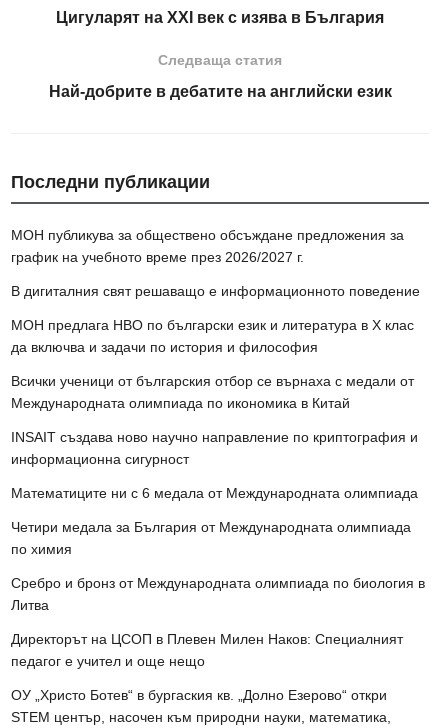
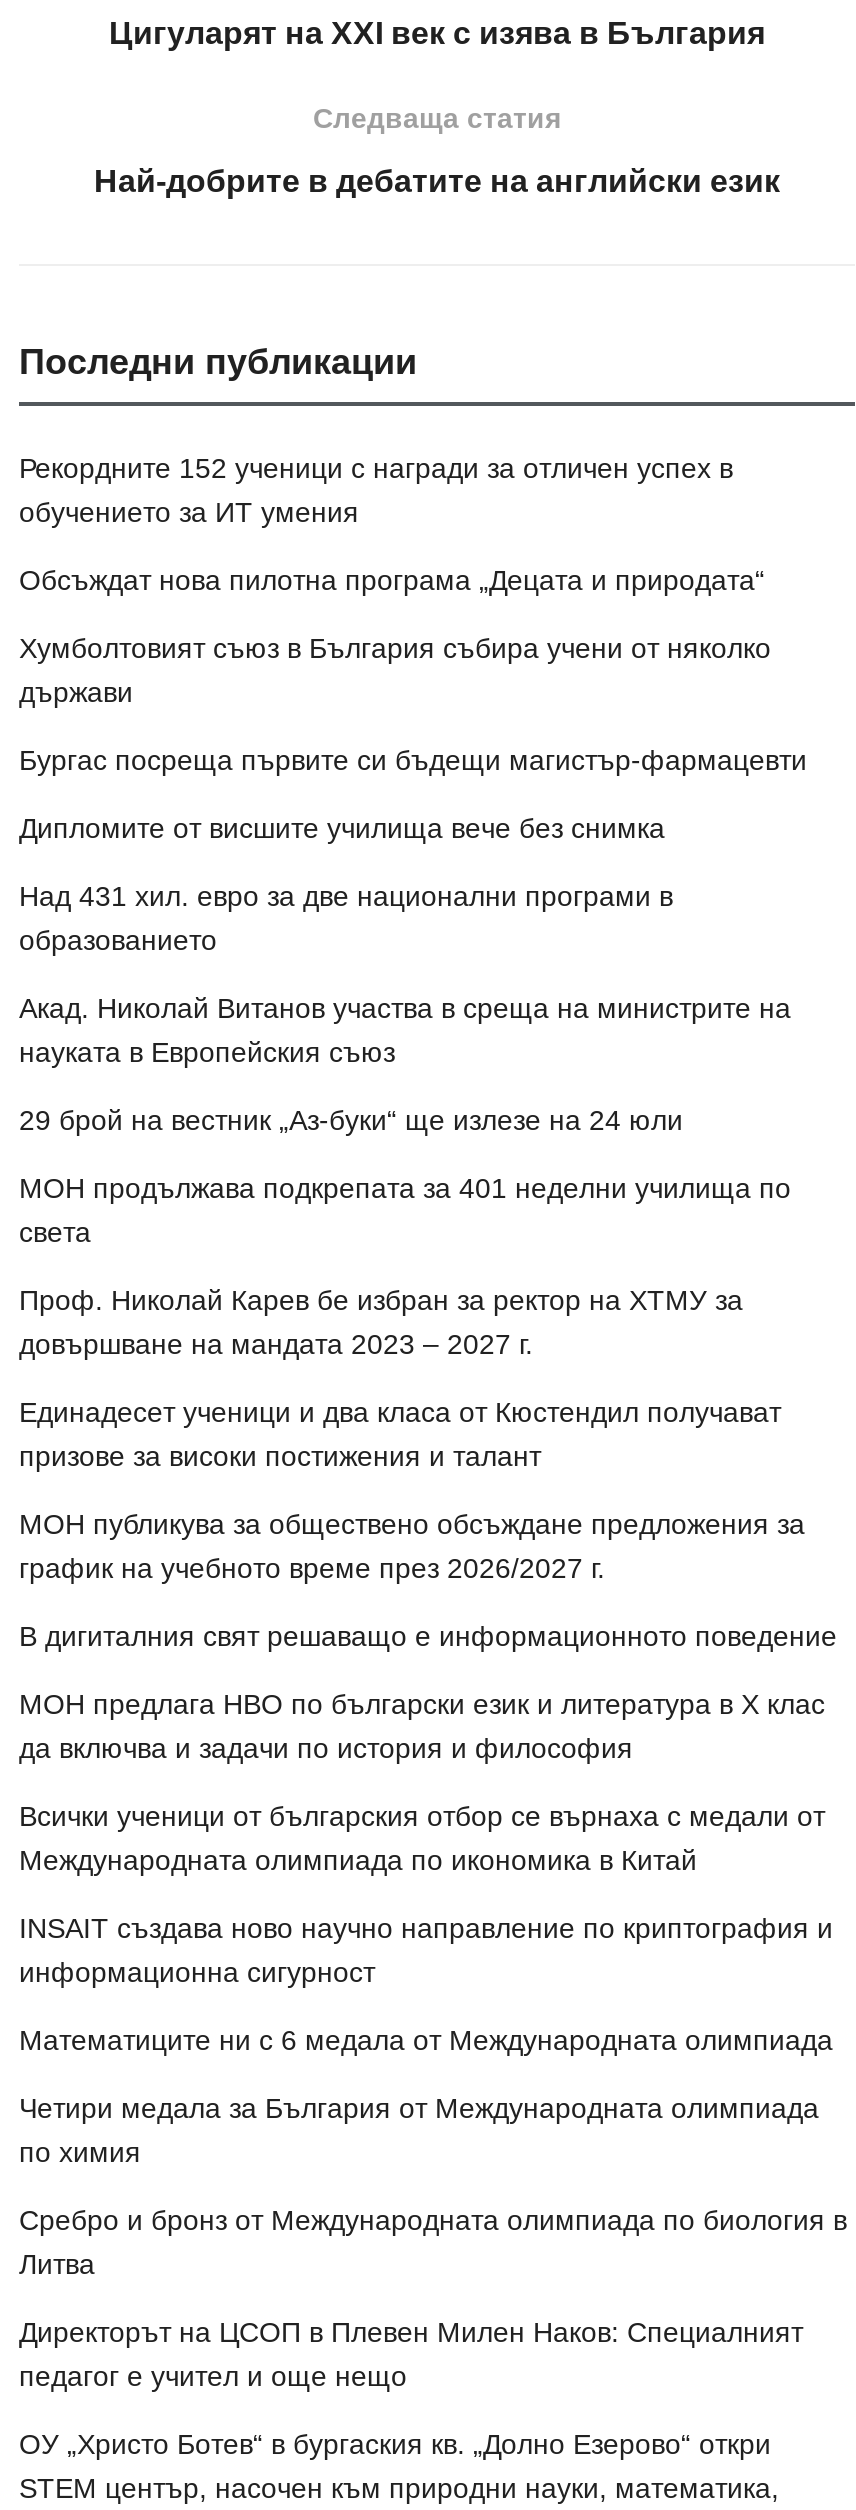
none -> [19,452,807,1472] Рекордните 152 ученици с награди за отличен успех в | обучението за ИТ умения | Обсъждат нова пилотна програма „Децата и природата“ | Хумболтовият съюз в България събира учени от няколко | държави | Бургас посреща първите си бъдещи магистър-фармацевти | Дипломите от висшите училища вече без снимка | Над 431 хил. евро за две национални програми в | образованието | Акад. Николай Витанов участва в среща на министрите на | науката в Европейския съюз | 29 брой на вестник „Аз-буки“ ще излезе на 24 юли | МОН продължава подкрепата за 401 неделни училища по | света | Проф. Николай Карев бе избран за ректор на ХТМУ за | довършване на мандата 2023 – 2027 г. | Единадесет ученици и два класа от Кюстендил получават | призове за високи постижения и талант

